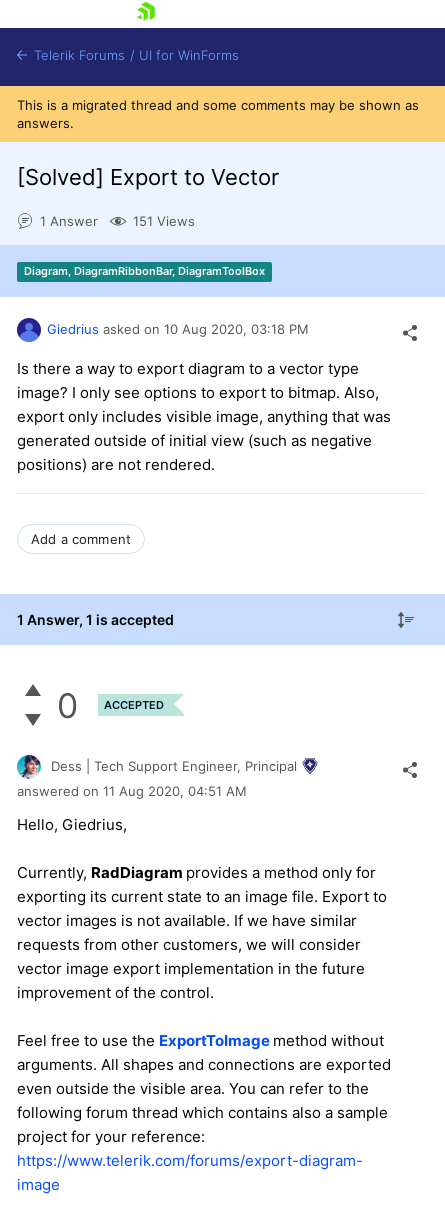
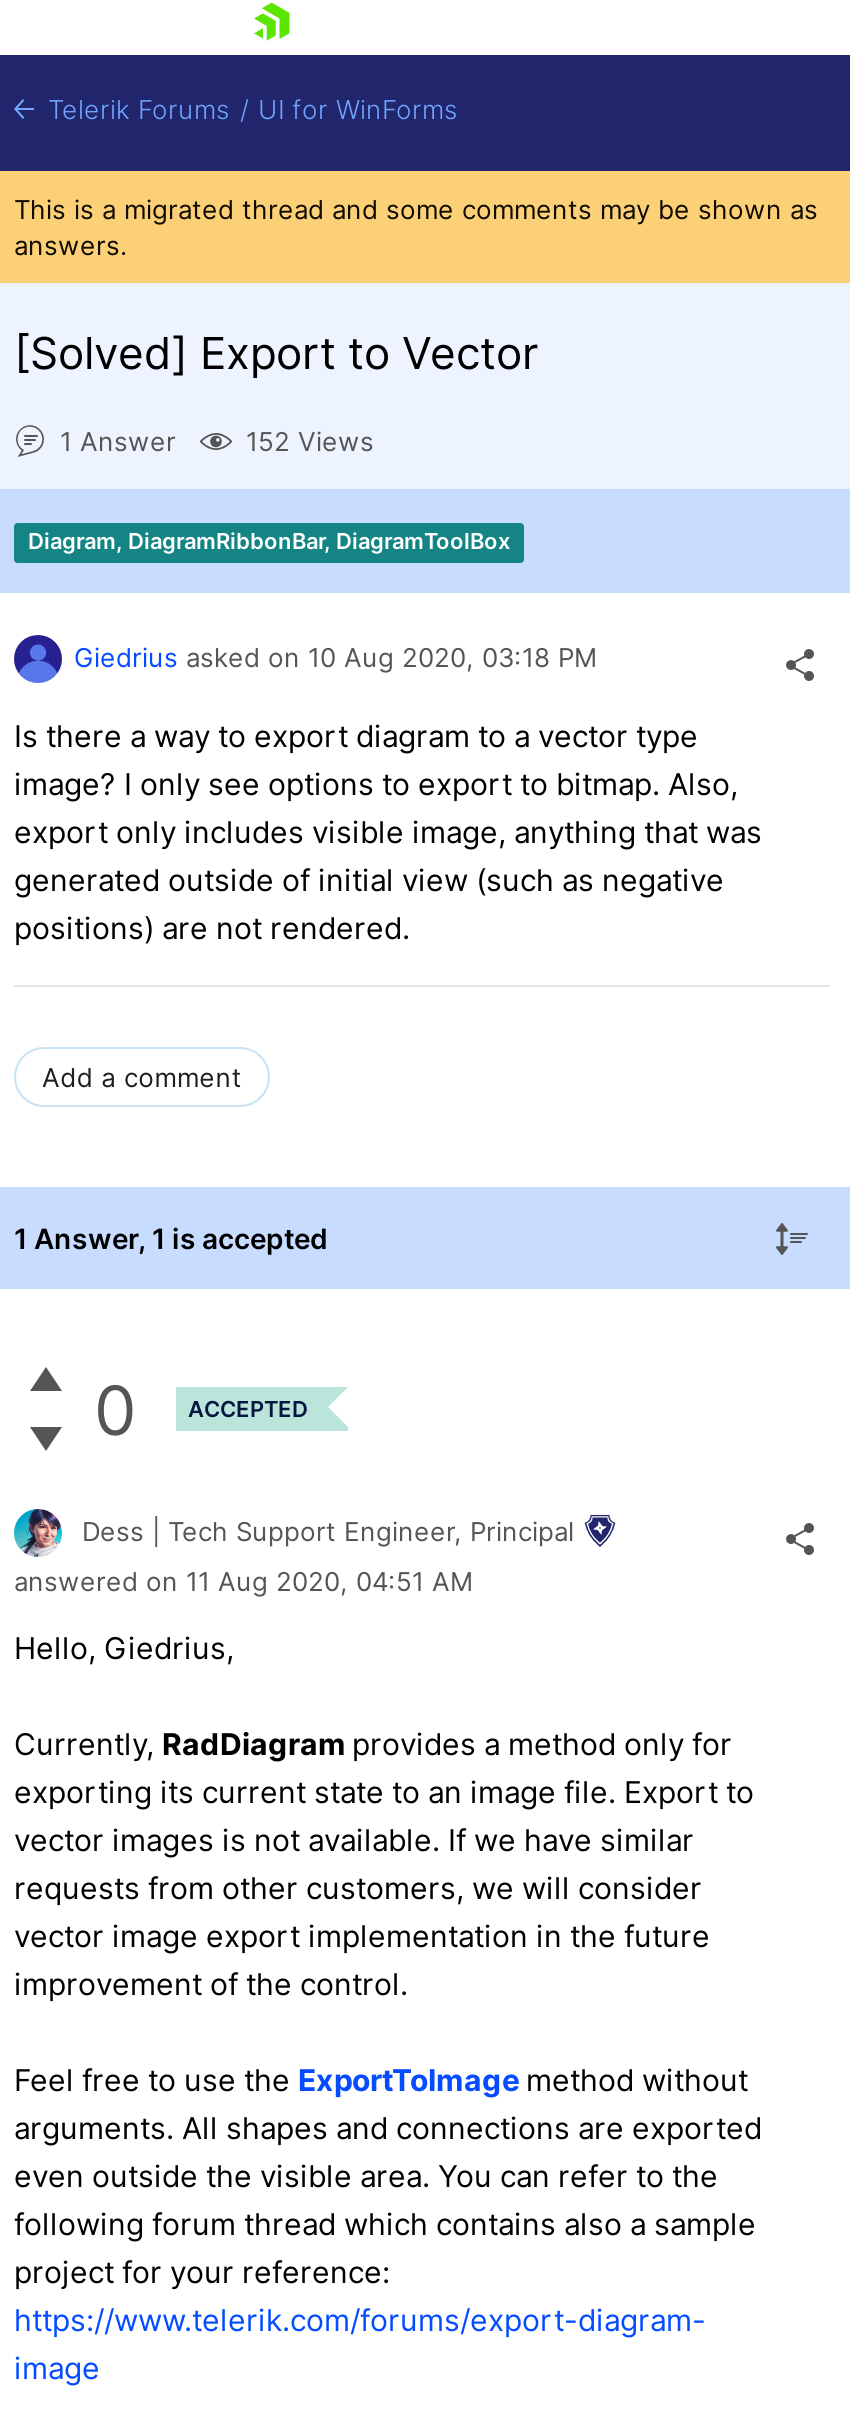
[133,213,195,229] 151 Views -> [246,426,374,458] 152 Views

